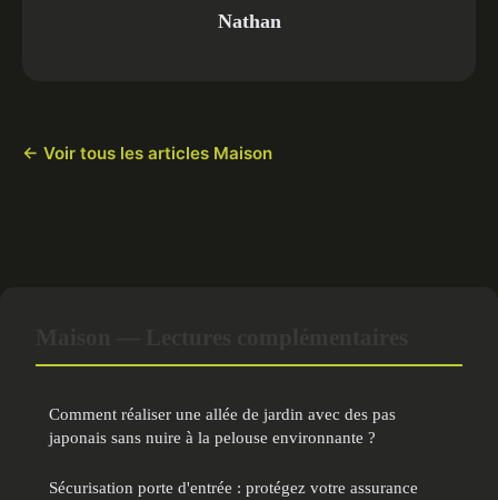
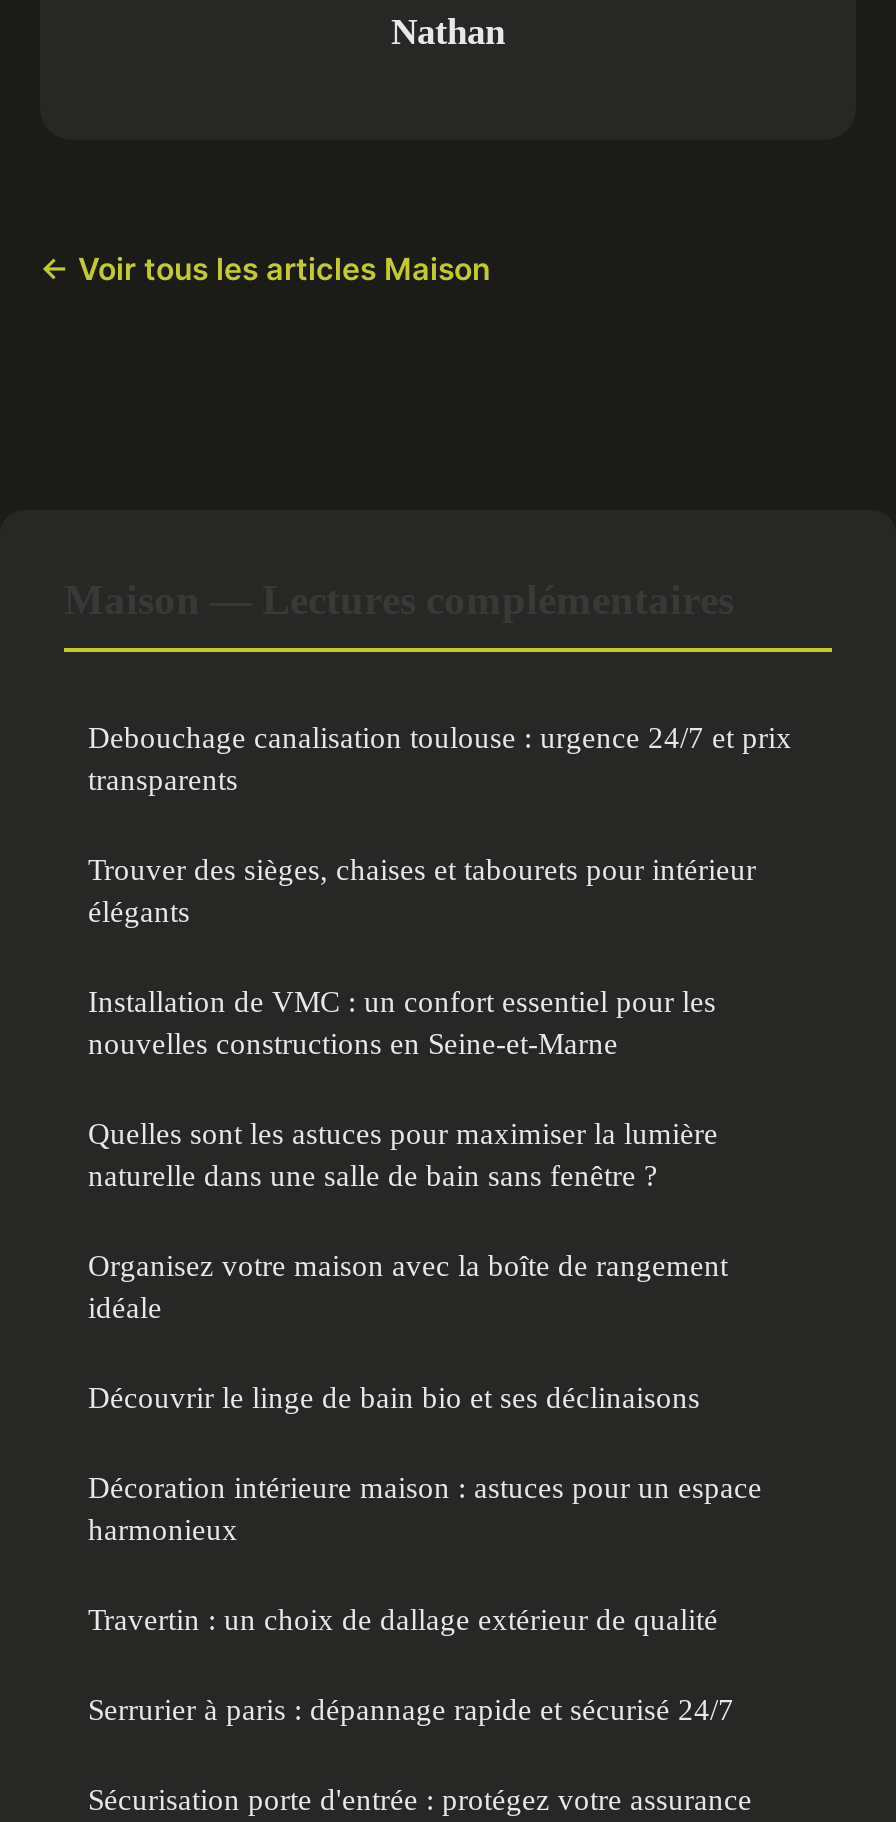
[49,404,396,447] Comment réaliser une allée de jardin avec des pas | japonais sans nuire à la pelouse environnante ? -> [88,720,792,1726] Debouchage canalisation toulouse : urgence 24/7 et prix | transparents | Trouver des sièges, chaises et tabourets pour intérieur | élégants | Installation de VMC : un confort essentiel pour les | nouvelles constructions en Seine-et-Marne | Quelles sont les astuces pour maximiser la lumière | naturelle dans une salle de bain sans fenêtre ? | Organisez votre maison avec la boîte de rangement | idéale | Découvrir le linge de bain bio et ses déclinaisons | Décoration intérieure maison : astuces pour un espace | harmonieux | Travertin : un choix de dallage extérieur de qualité | Serrurier à paris : dépannage rapide et sécurisé 24/7

